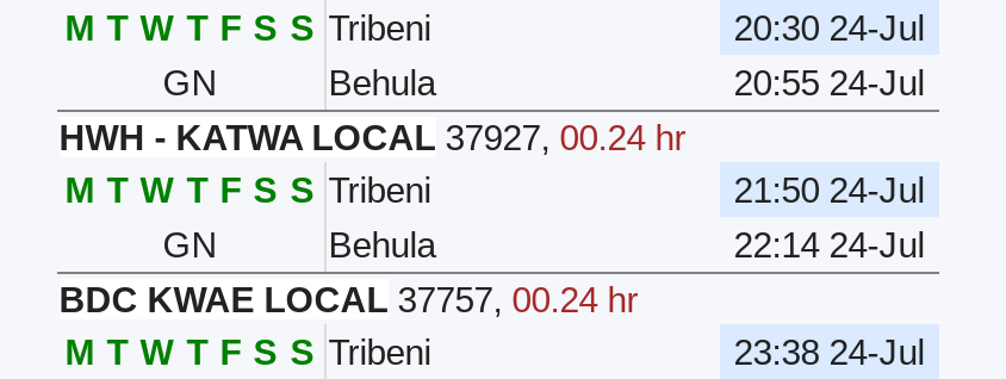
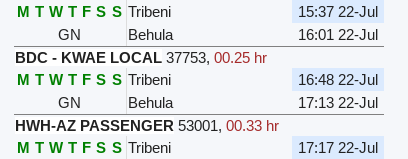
[734,6,924,47] 20:30 24-Jul -> [298,3,378,20] 15:37 22-Jul
[59,61,924,157] 20:55 24-Jul | HWH - KATWA LOCAL 37927, 00.24 hr -> [15,26,378,66] 16:01 22-Jul | BDC - KWAE LOCAL 37753, 00.25 hr
[734,169,924,209] 21:50 24-Jul -> [298,71,378,88] 16:48 22-Jul
[59,223,924,319] 22:14 24-Jul | BDC KWAE LOCAL 37757, 00.24 hr -> [15,94,378,134] 17:13 22-Jul | HWH-AZ PASSENGER 53001, 00.33 hr
[734,331,924,371] 23:38 24-Jul -> [298,139,378,156] 17:17 22-Jul

